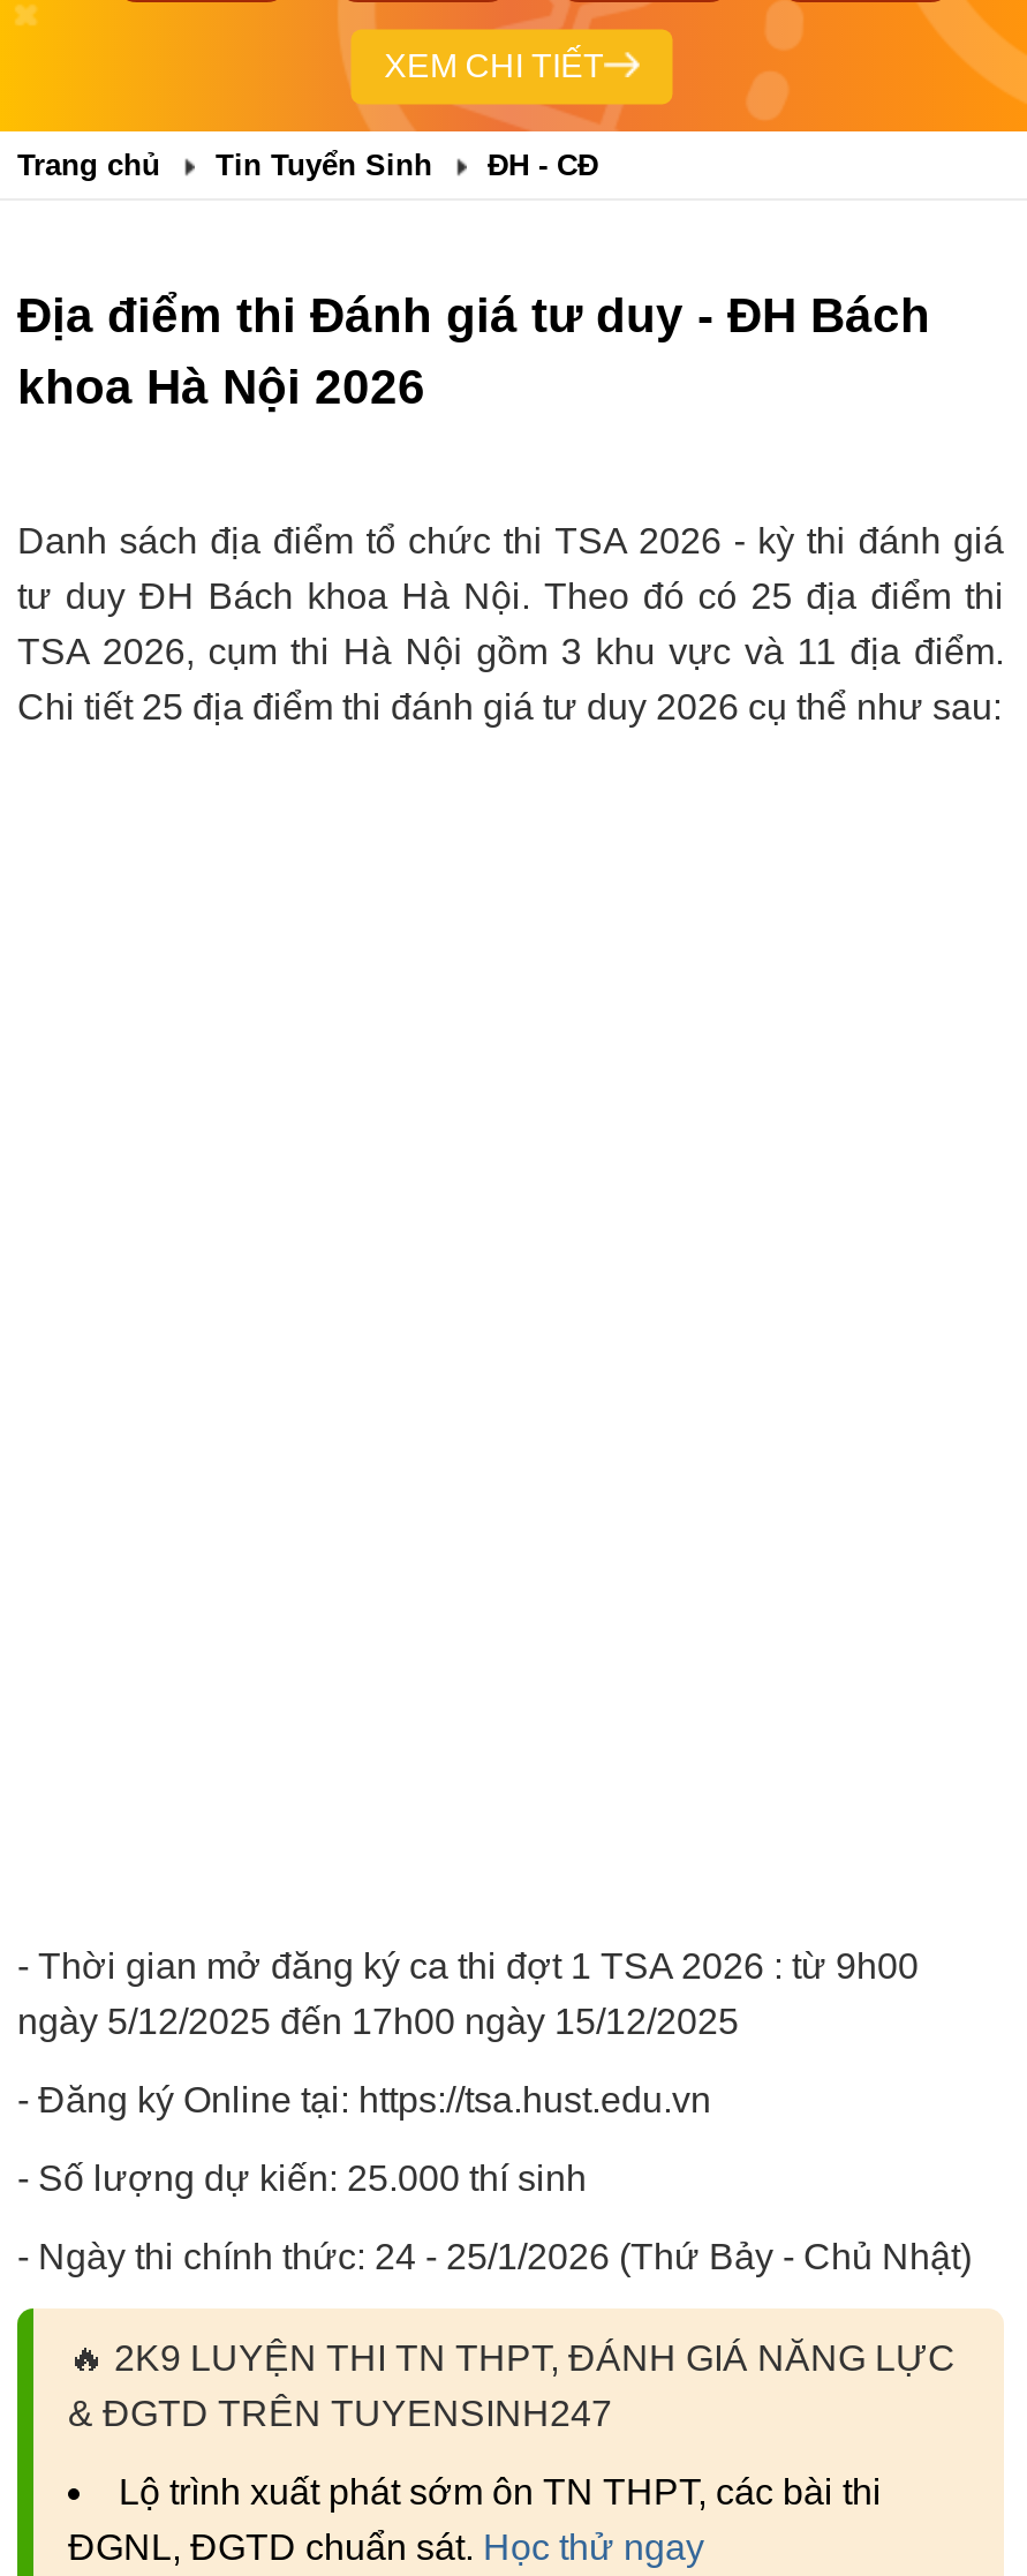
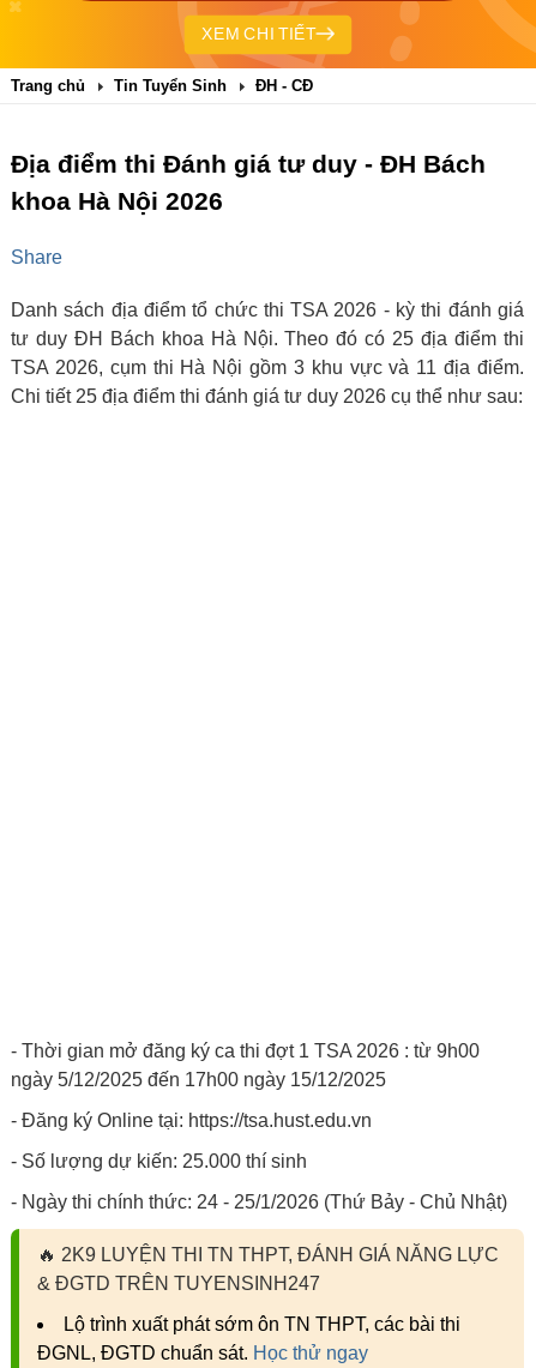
none -> [11,247,62,267] Share

